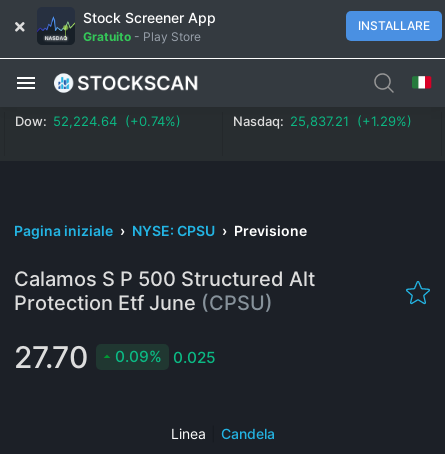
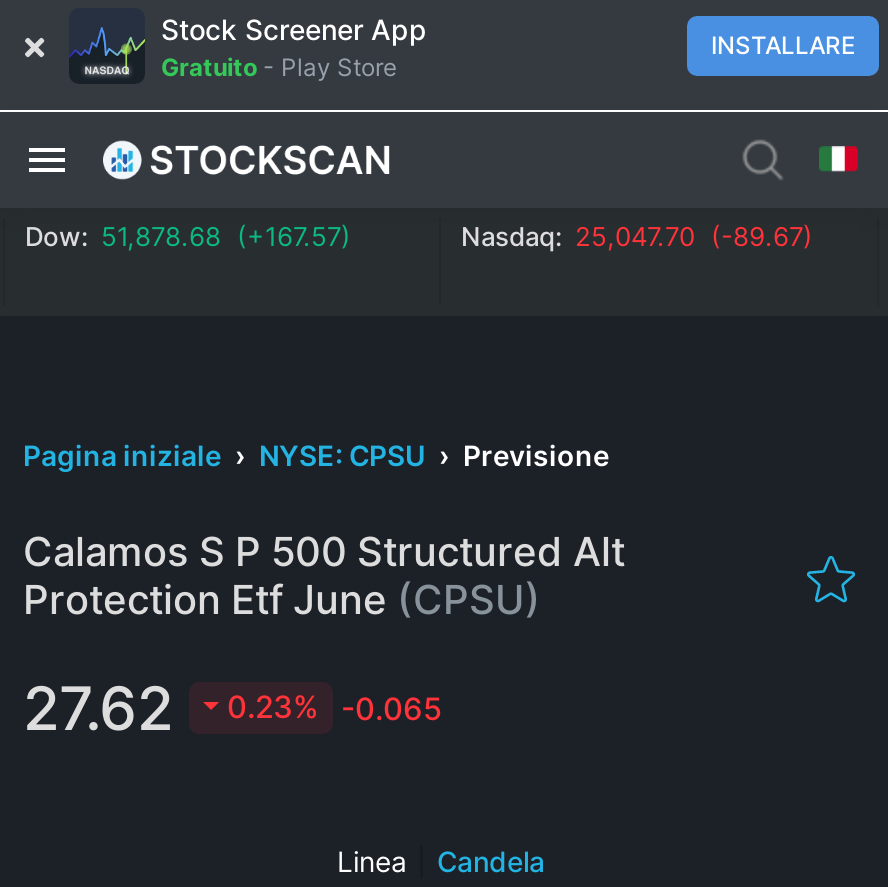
[15,112,181,128] Dow: 52,224.64 (+0.74%) -> [25,219,351,251] Dow: 51,878.68 (+167.57)
[233,112,412,128] Nasdaq: 25,837.21 (+1.29%) -> [461,219,813,251] Nasdaq: 25,047.70 (-89.67)
[14,338,88,374] 27.70 -> [23,671,173,743] 27.62
[115,347,216,366] 0.09% 0.025 -> [227,688,443,727] 0.23% -0.065

